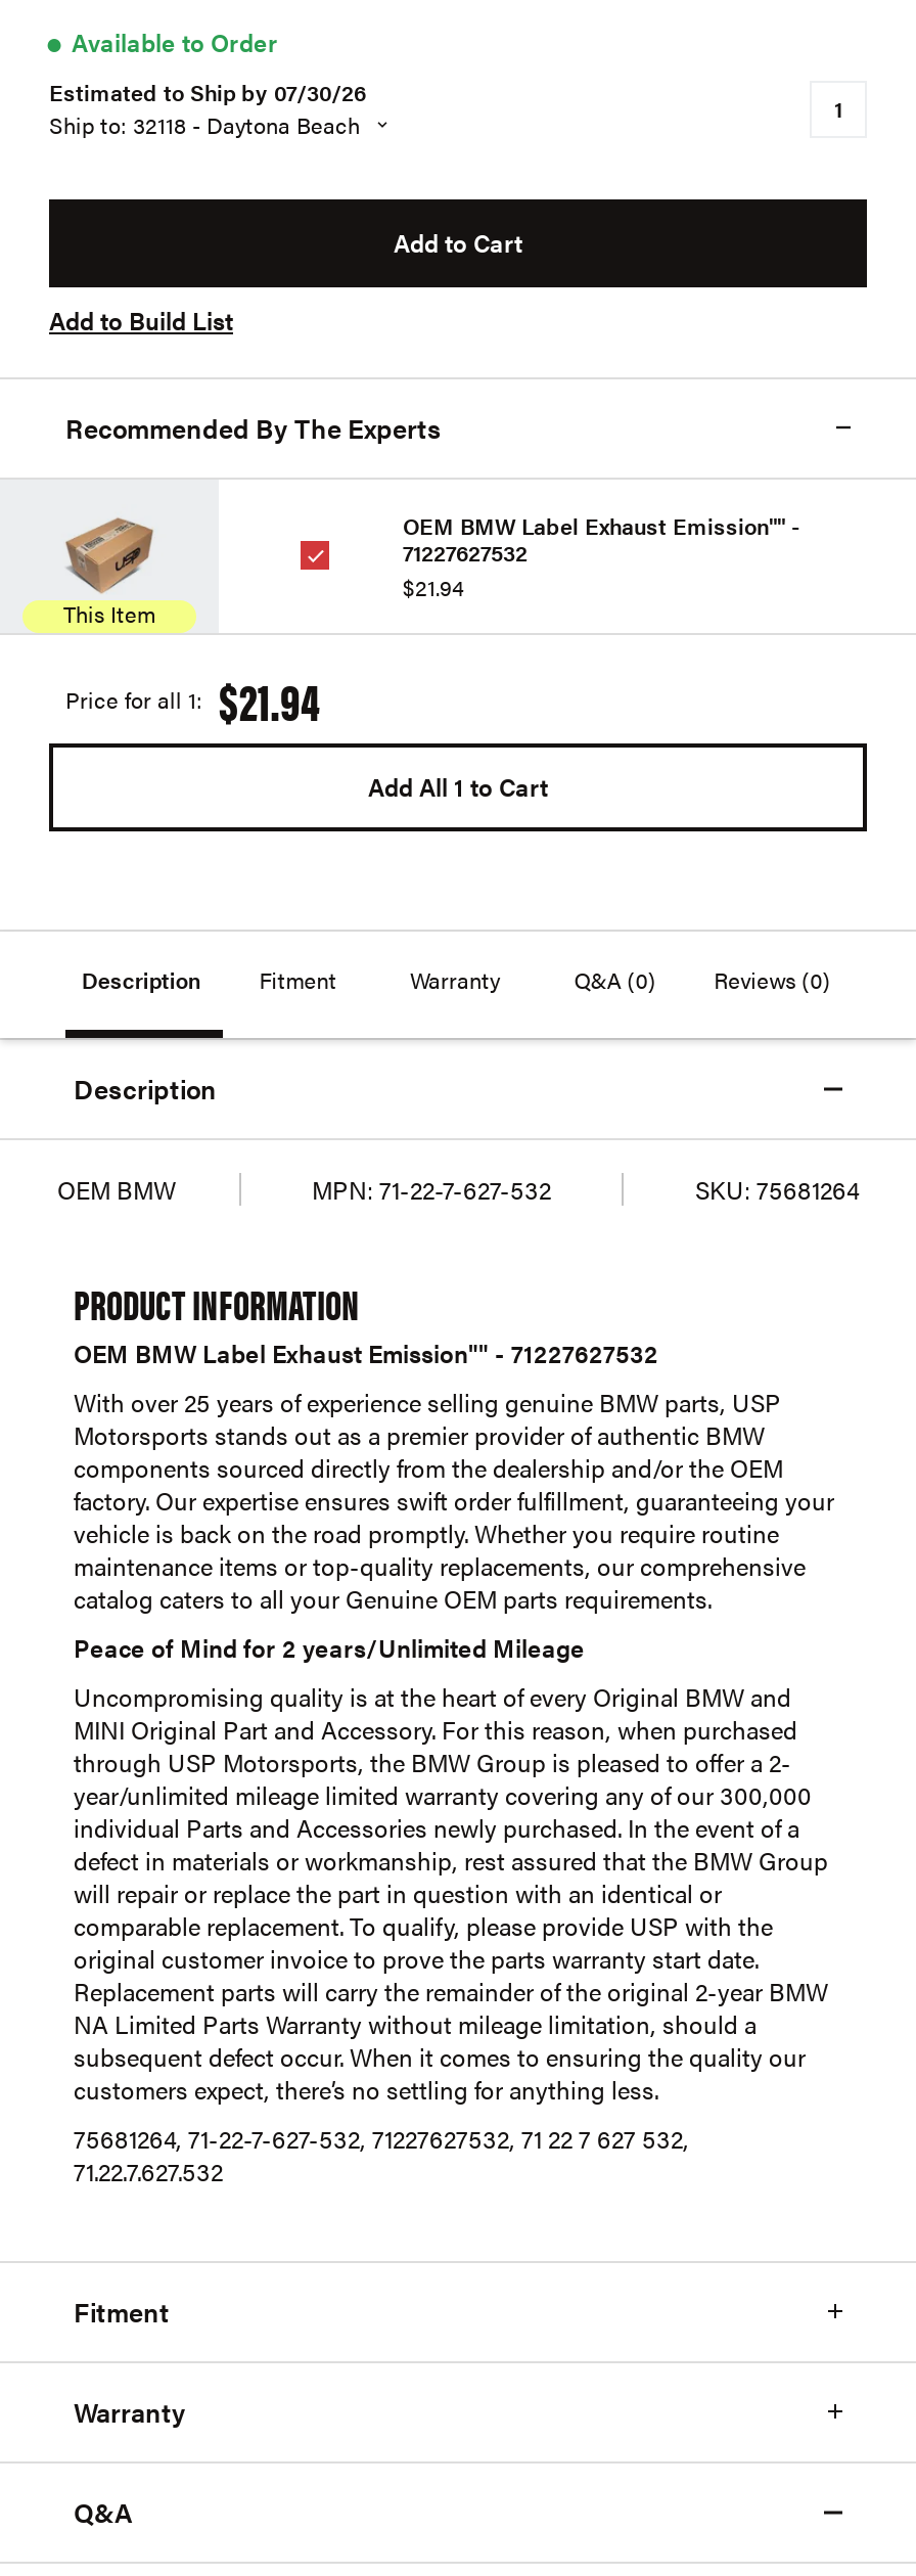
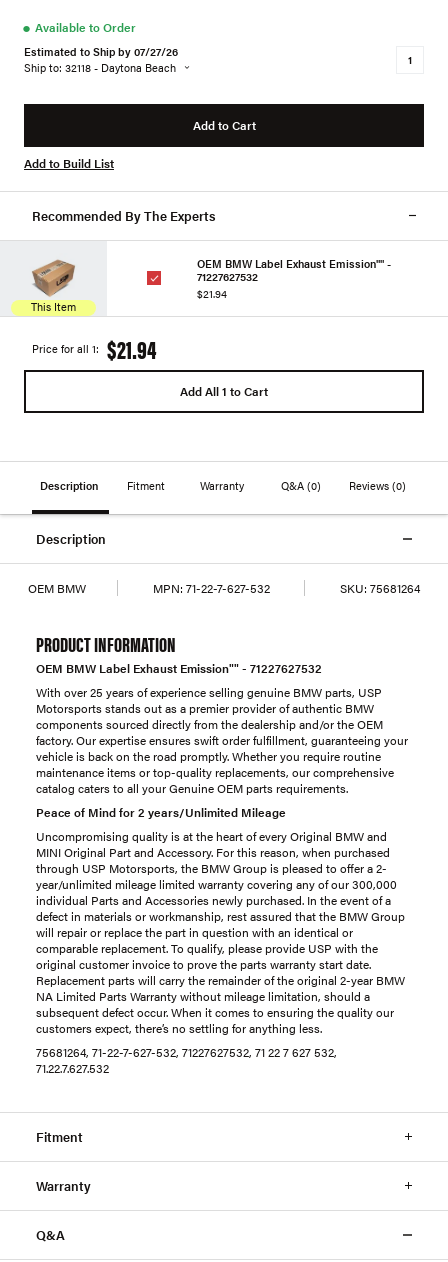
[49,77,366,107] Estimated to Ship by 07/30/26 -> [24,44,178,59] Estimated to Ship by 07/27/26

